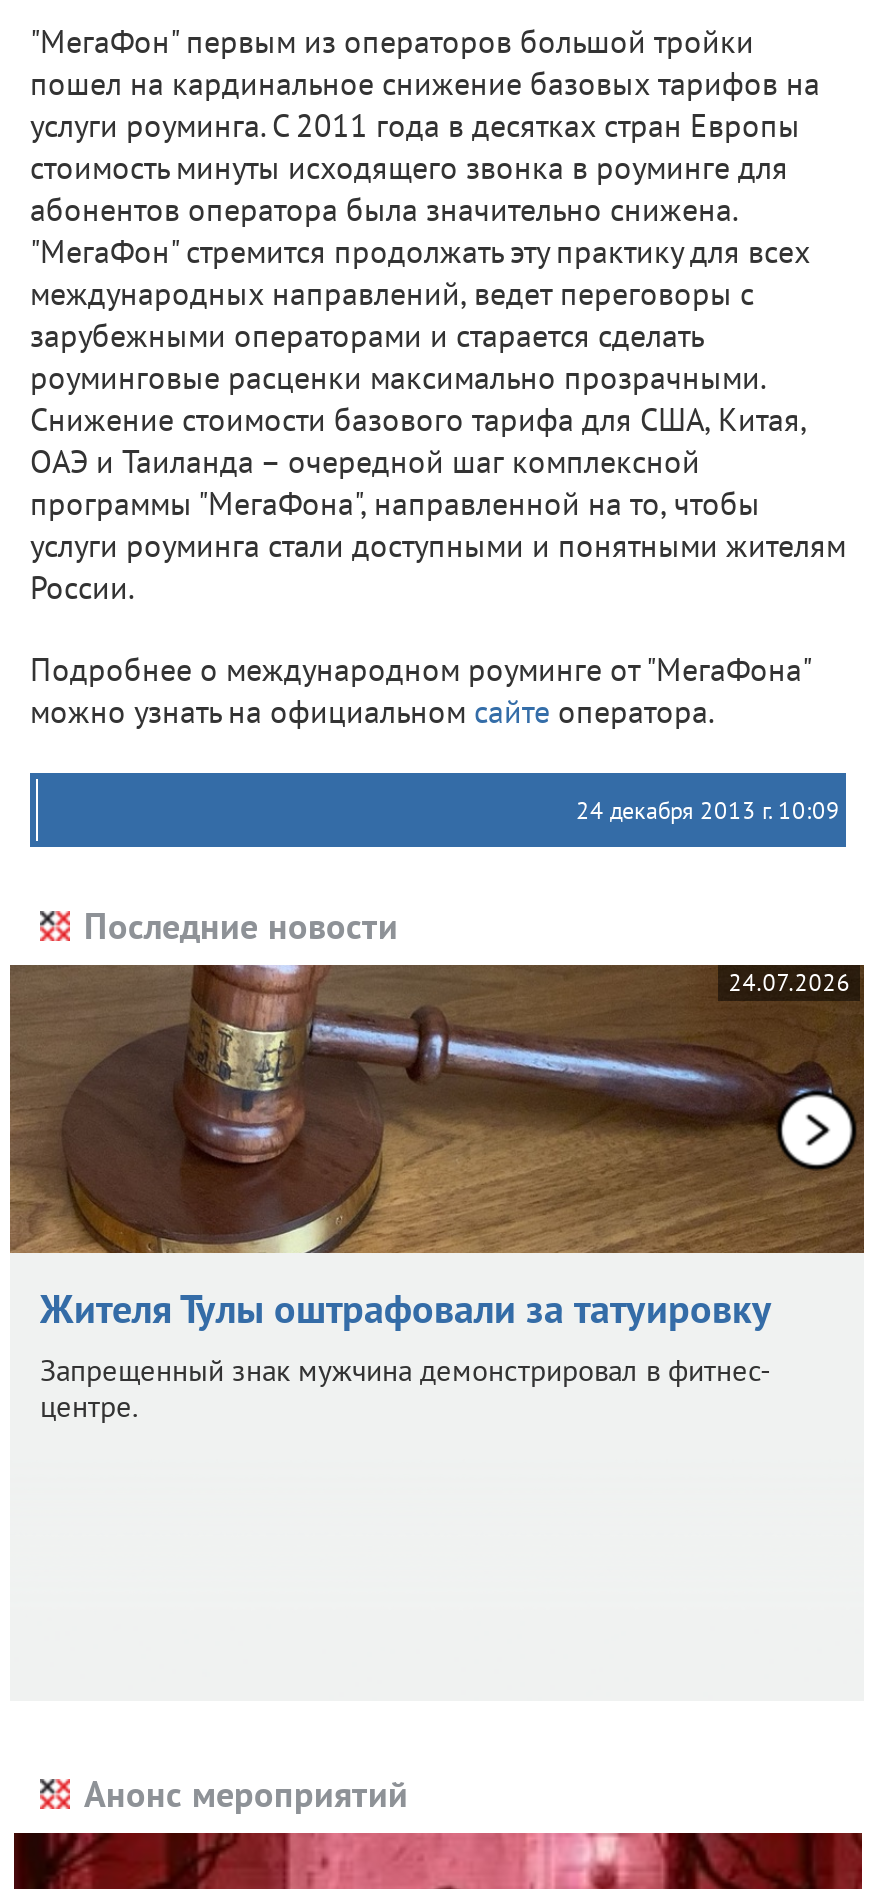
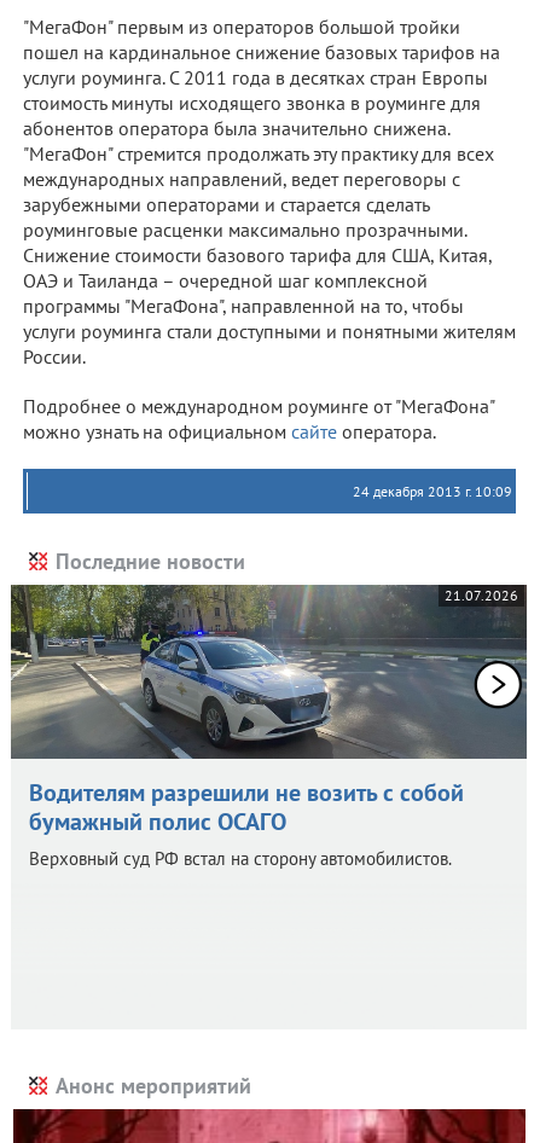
[10,963,866,1255] [image] | 24.07.2026 -> [11,584,528,760] [image] | 21.07.2026
[40,1283,772,1425] Жителя Тулы оштрафовали за татуировку | Запрещенный знак мужчина демонстрировал в фитнес- | центре. -> [29,777,464,870] Водителям разрешили не возить с собой | бумажный полис ОСАГО | Верховный суд РФ встал на сторону автомобилистов.

